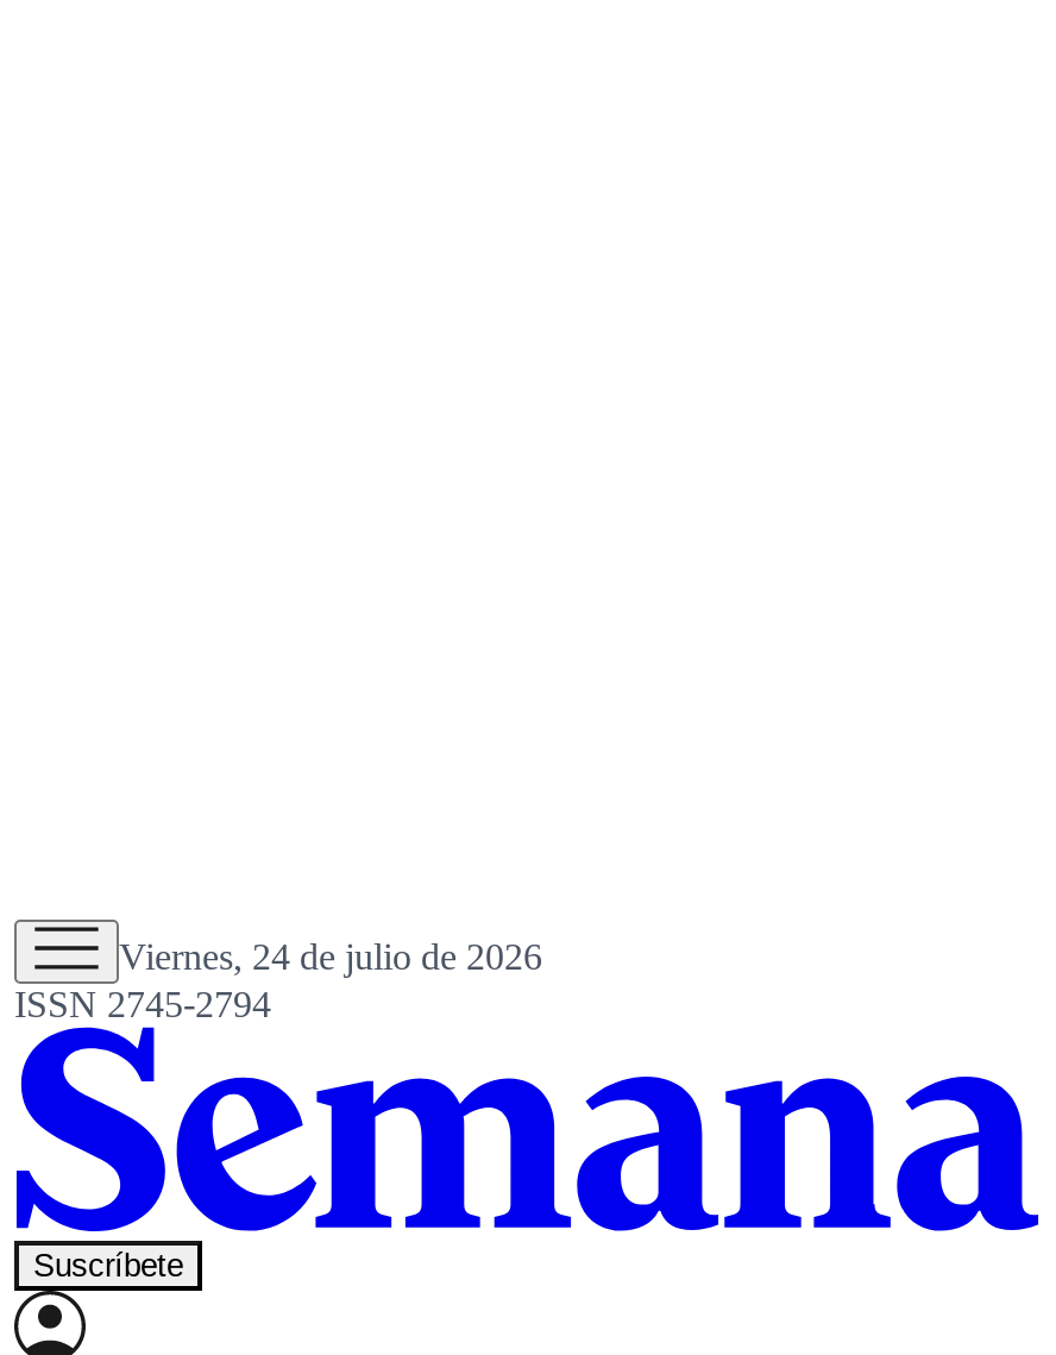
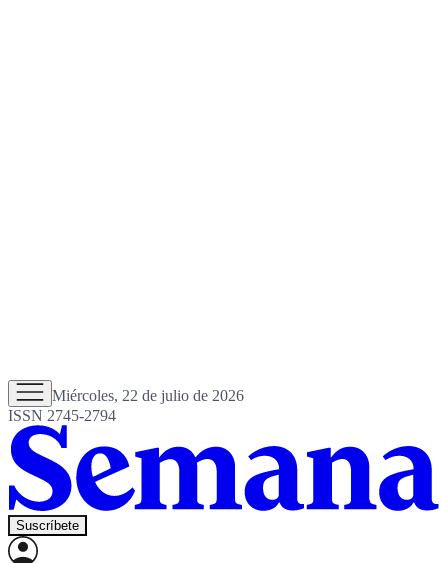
[119,936,542,977] Viernes, 24 de julio de 2026 -> [52,387,244,404] Miércoles, 22 de julio de 2026

